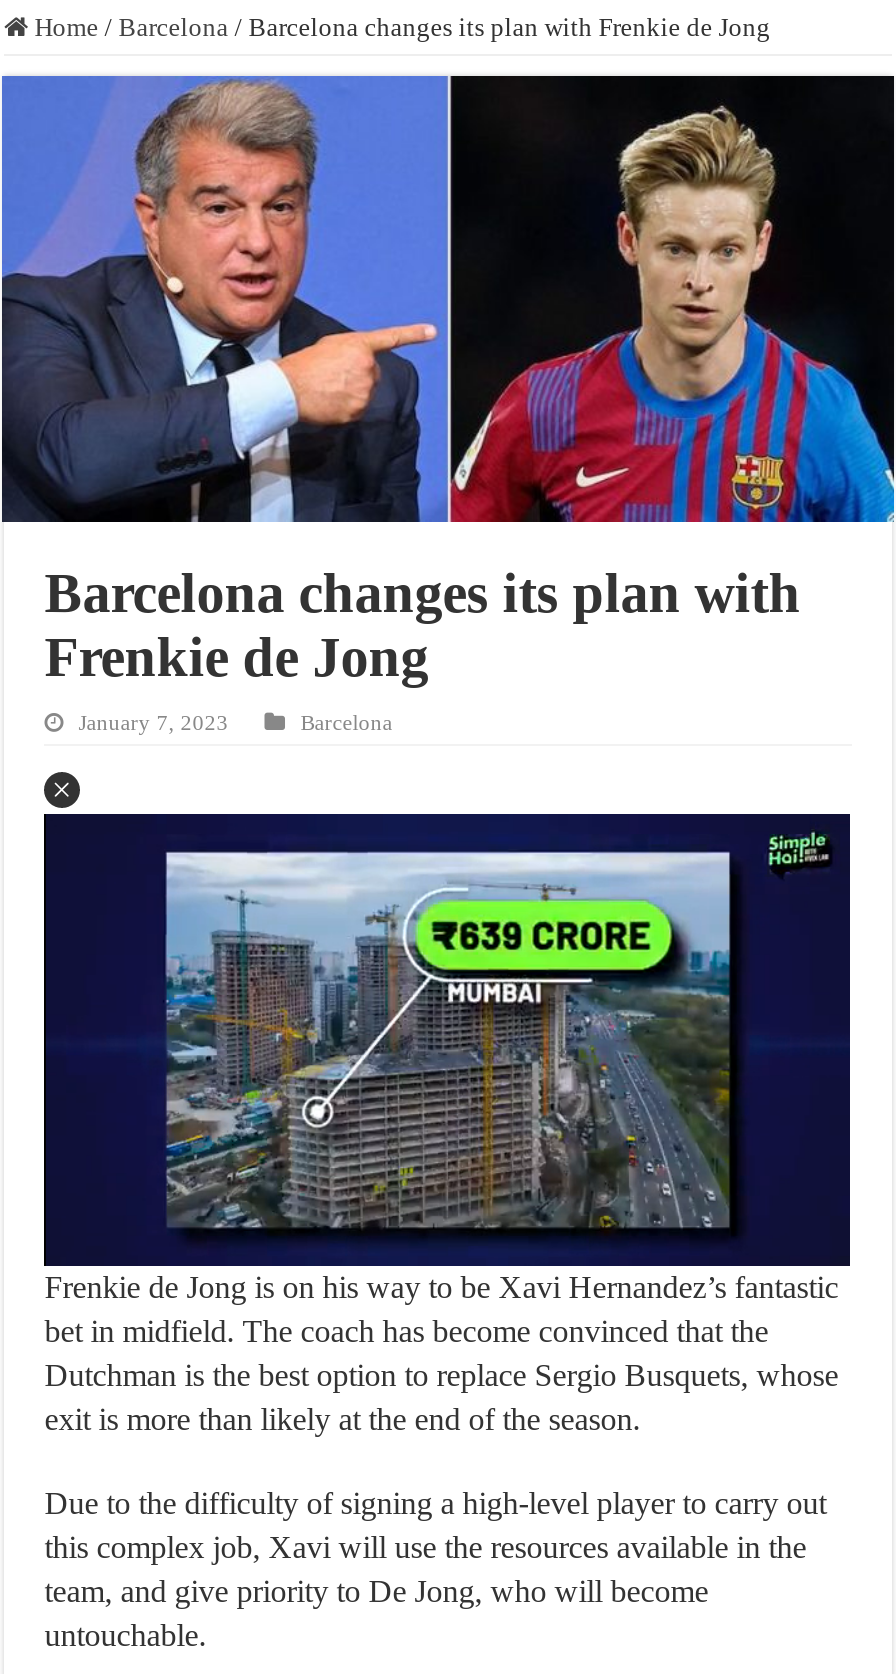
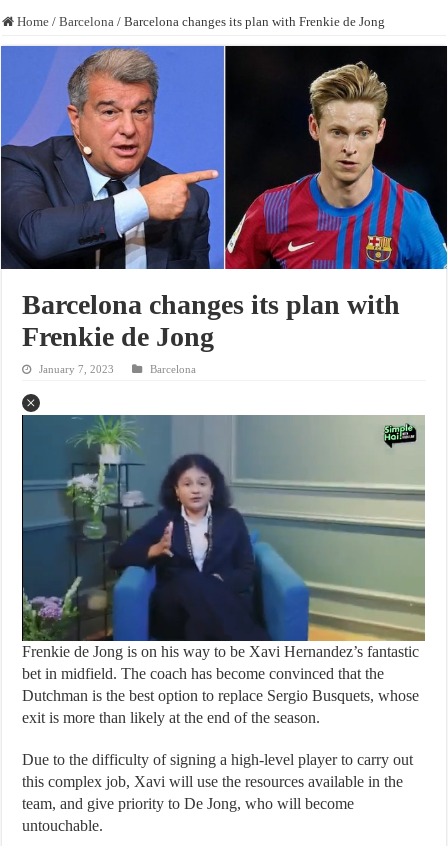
[44,812,852,1266] [image] -> [22,414,426,641] [image]

